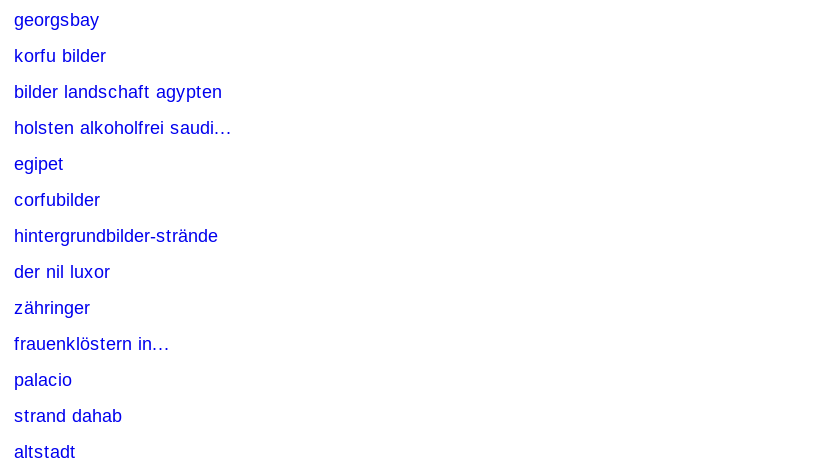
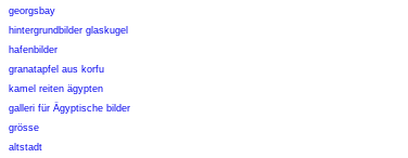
[14,46,232,426] korfu bilder | bilder landschaft agypten | holsten alkoholfrei saudi... | egipet | corfubilder | hintergrundbilder-strände | der nil luxor | zähringer | frauenklöstern in... | palacio | strand dahab -> [9,25,130,133] hintergrundbilder glaskugel | hafenbilder | granatapfel aus korfu | kamel reiten ägypten | galleri für Ägyptische bilder | grösse

